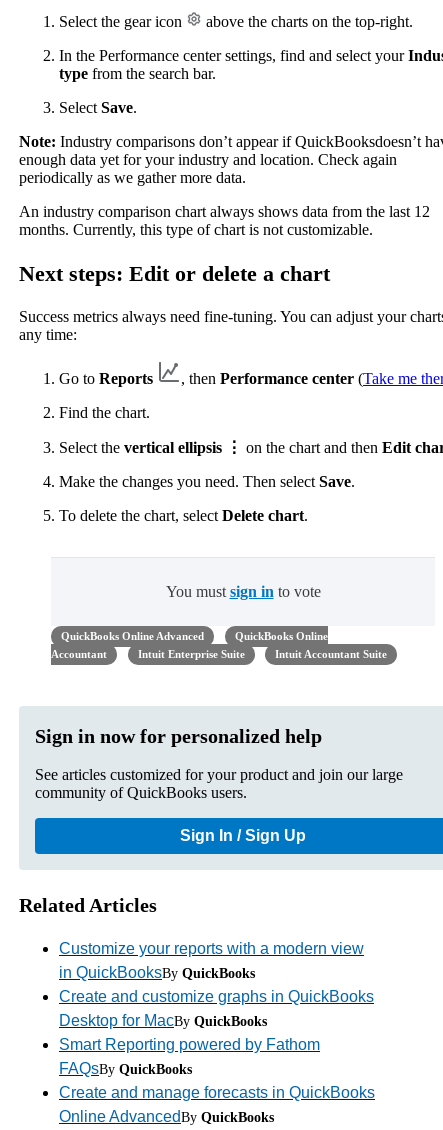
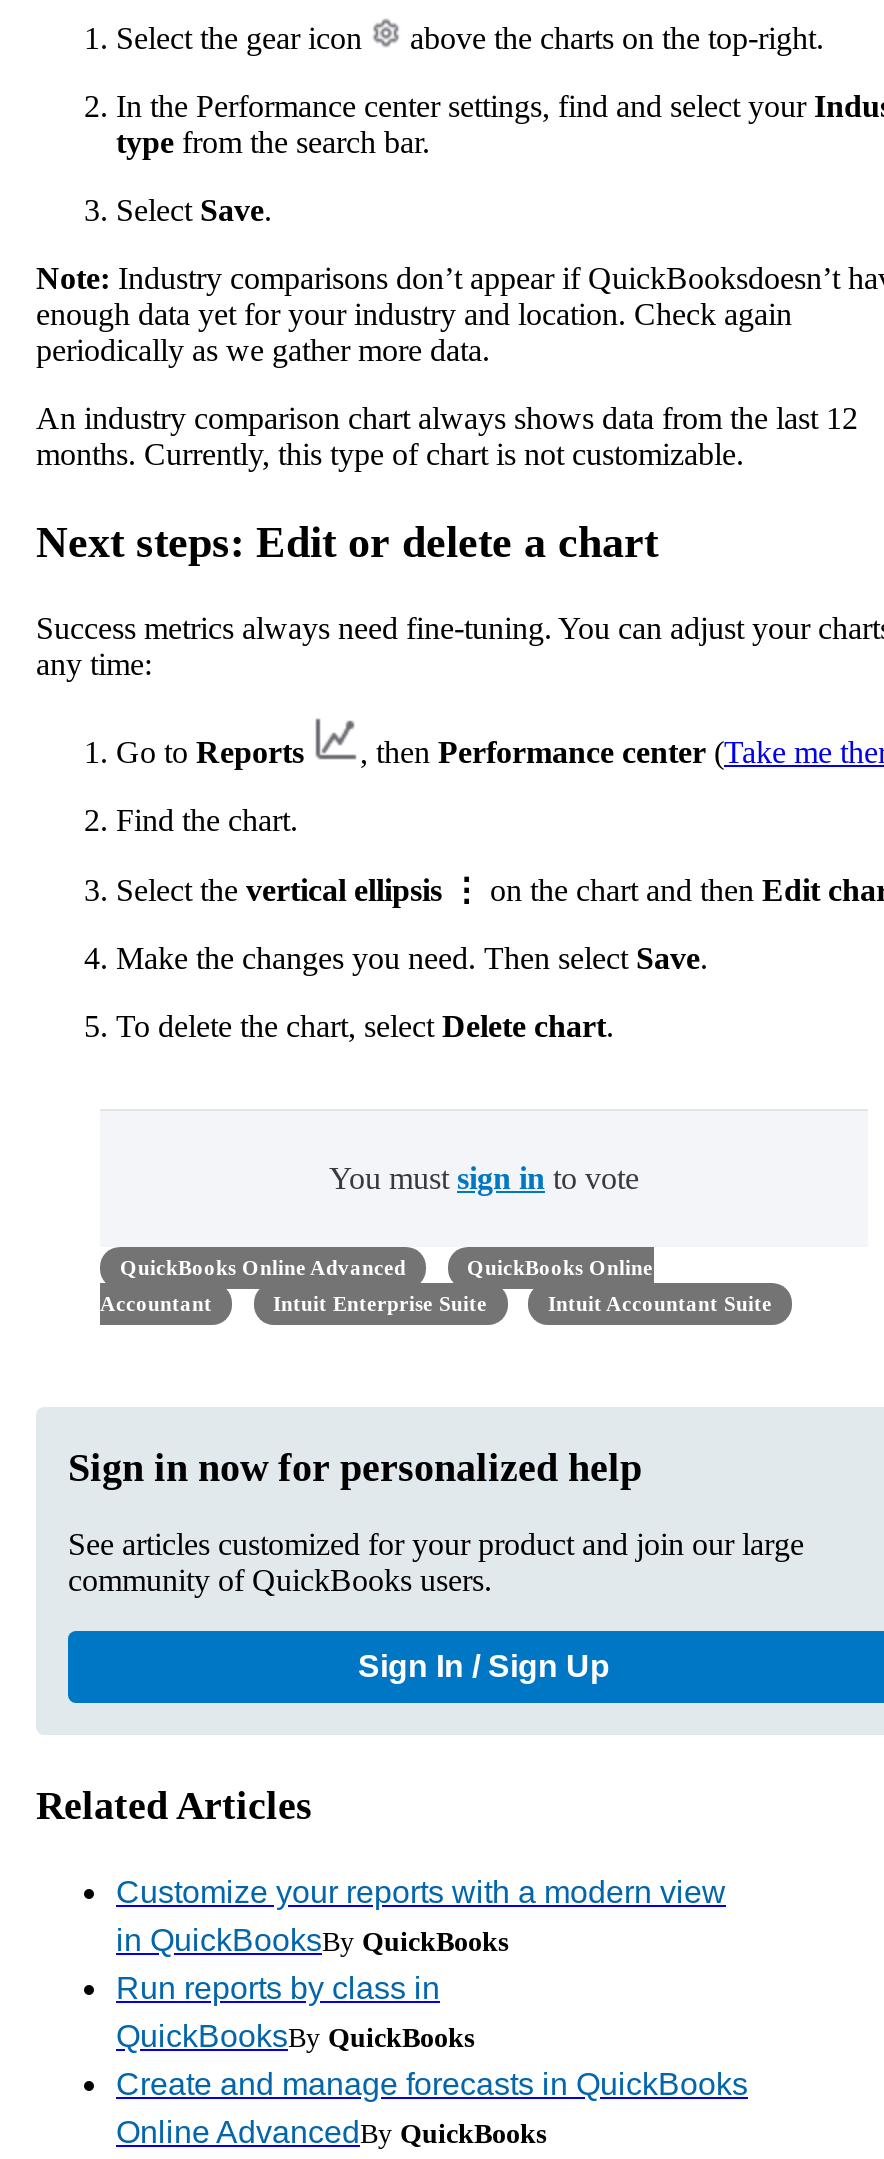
[59,988,374,1077] Create and customize graphs in QuickBooks | Desktop for MacBy QuickBooks | Smart Reporting powered by Fathom | FAQsBy QuickBooks -> [116,1972,474,2054] Run reports by class in | QuickBooksBy QuickBooks

